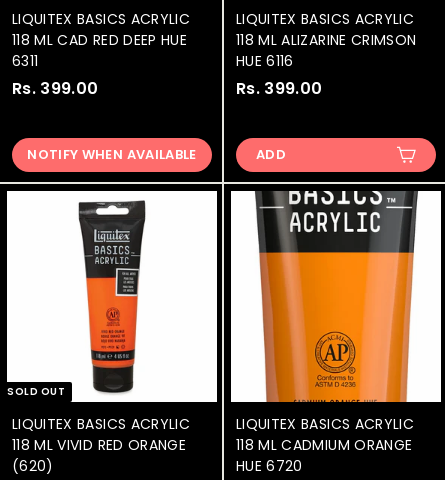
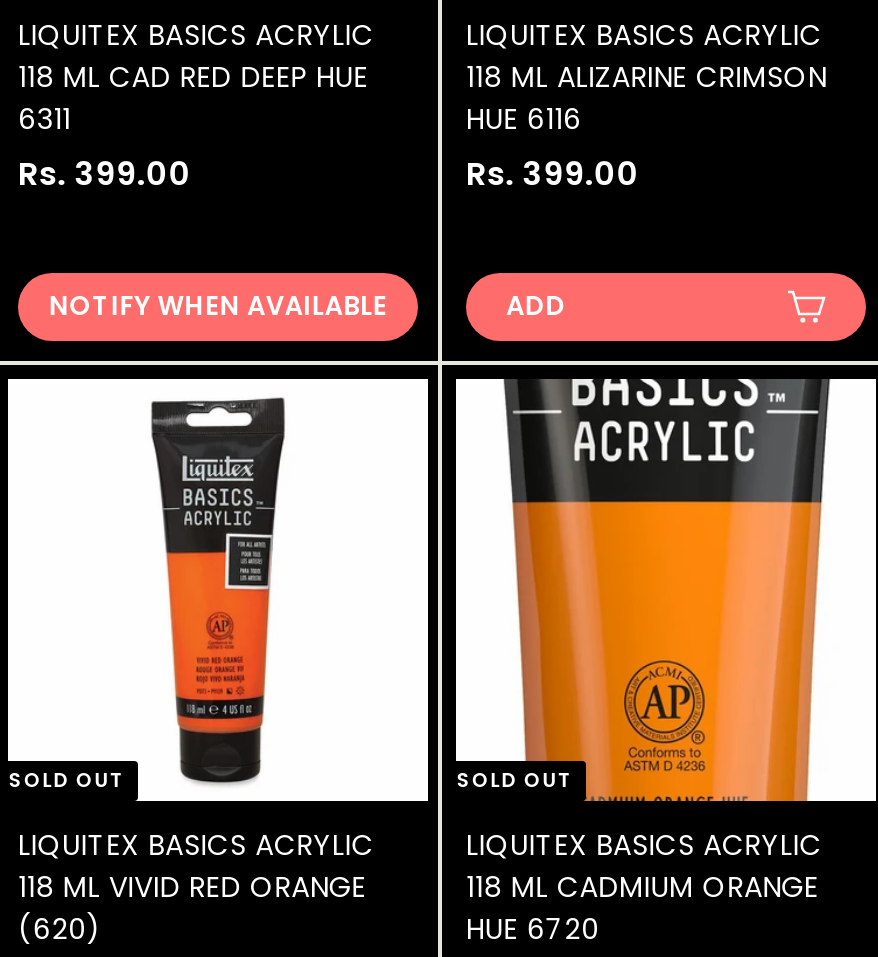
none -> [457,764,573,794] SOLD OUT

